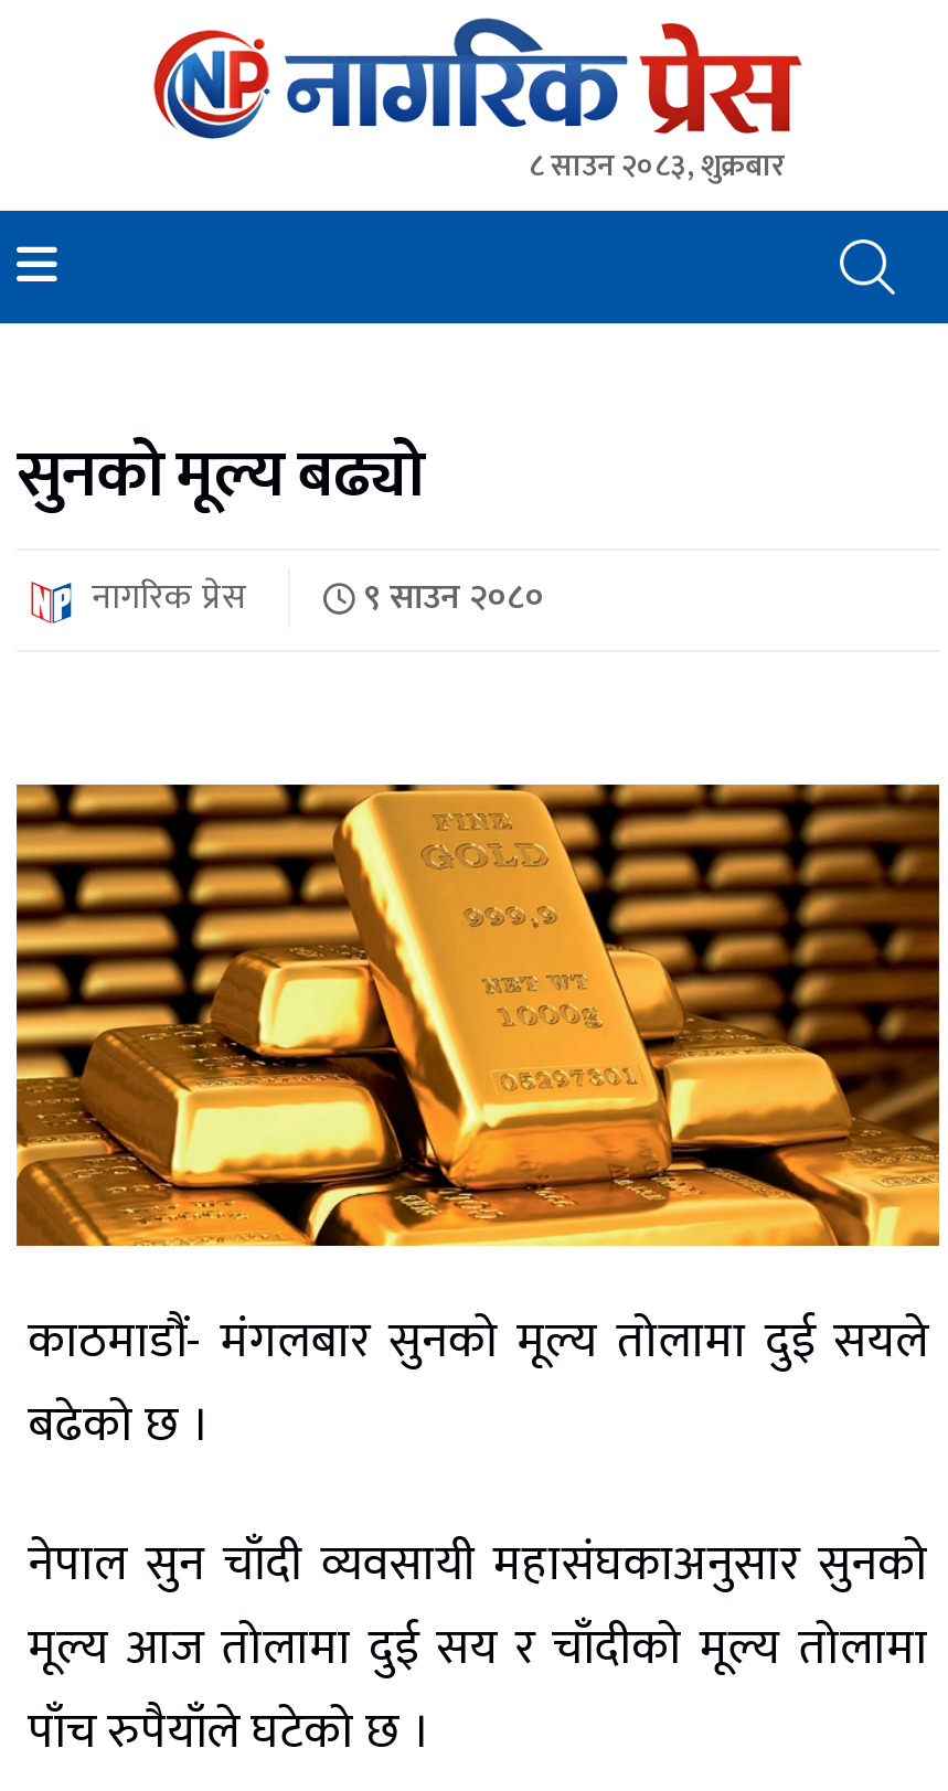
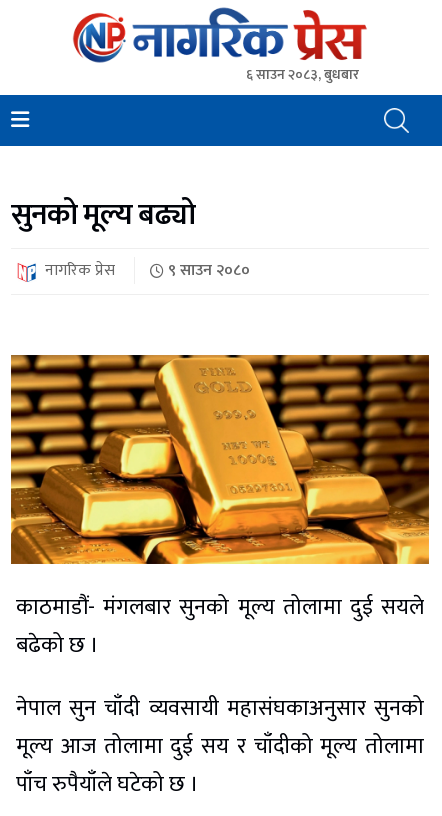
[529,141,785,192] ८ साउन २०८३, शुक्रबार -> [246,63,359,86] ६ साउन २०८३, बुधबार

